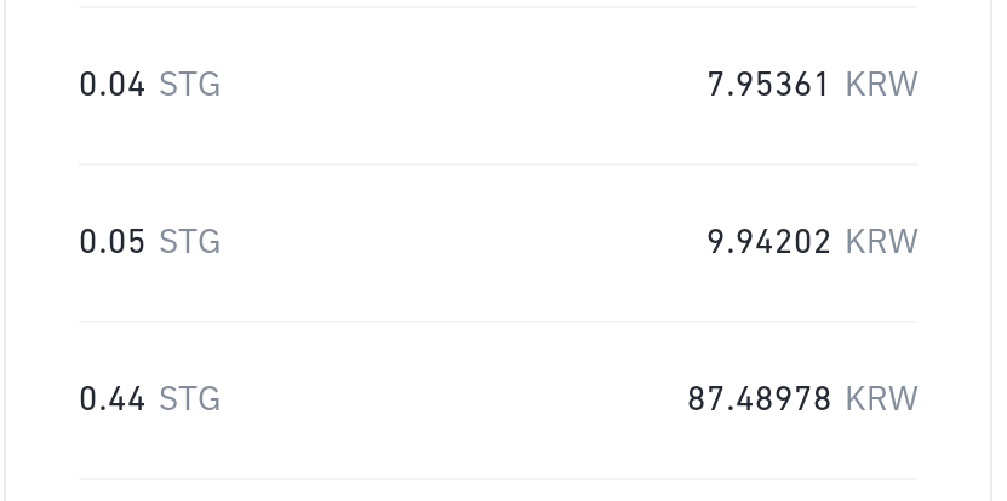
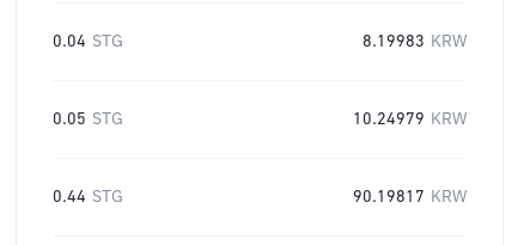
[706,69,917,103] 7.95361 KRW -> [362,33,467,50] 8.19983 KRW
[706,226,917,260] 9.94202 KRW -> [353,111,467,128] 10.24979 KRW
[687,384,917,417] 87.48978 KRW -> [353,189,467,206] 90.19817 KRW

